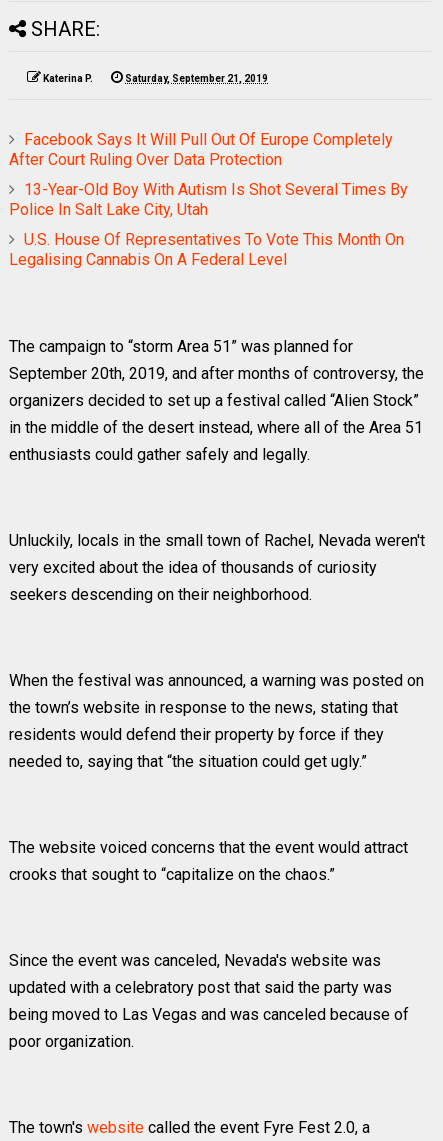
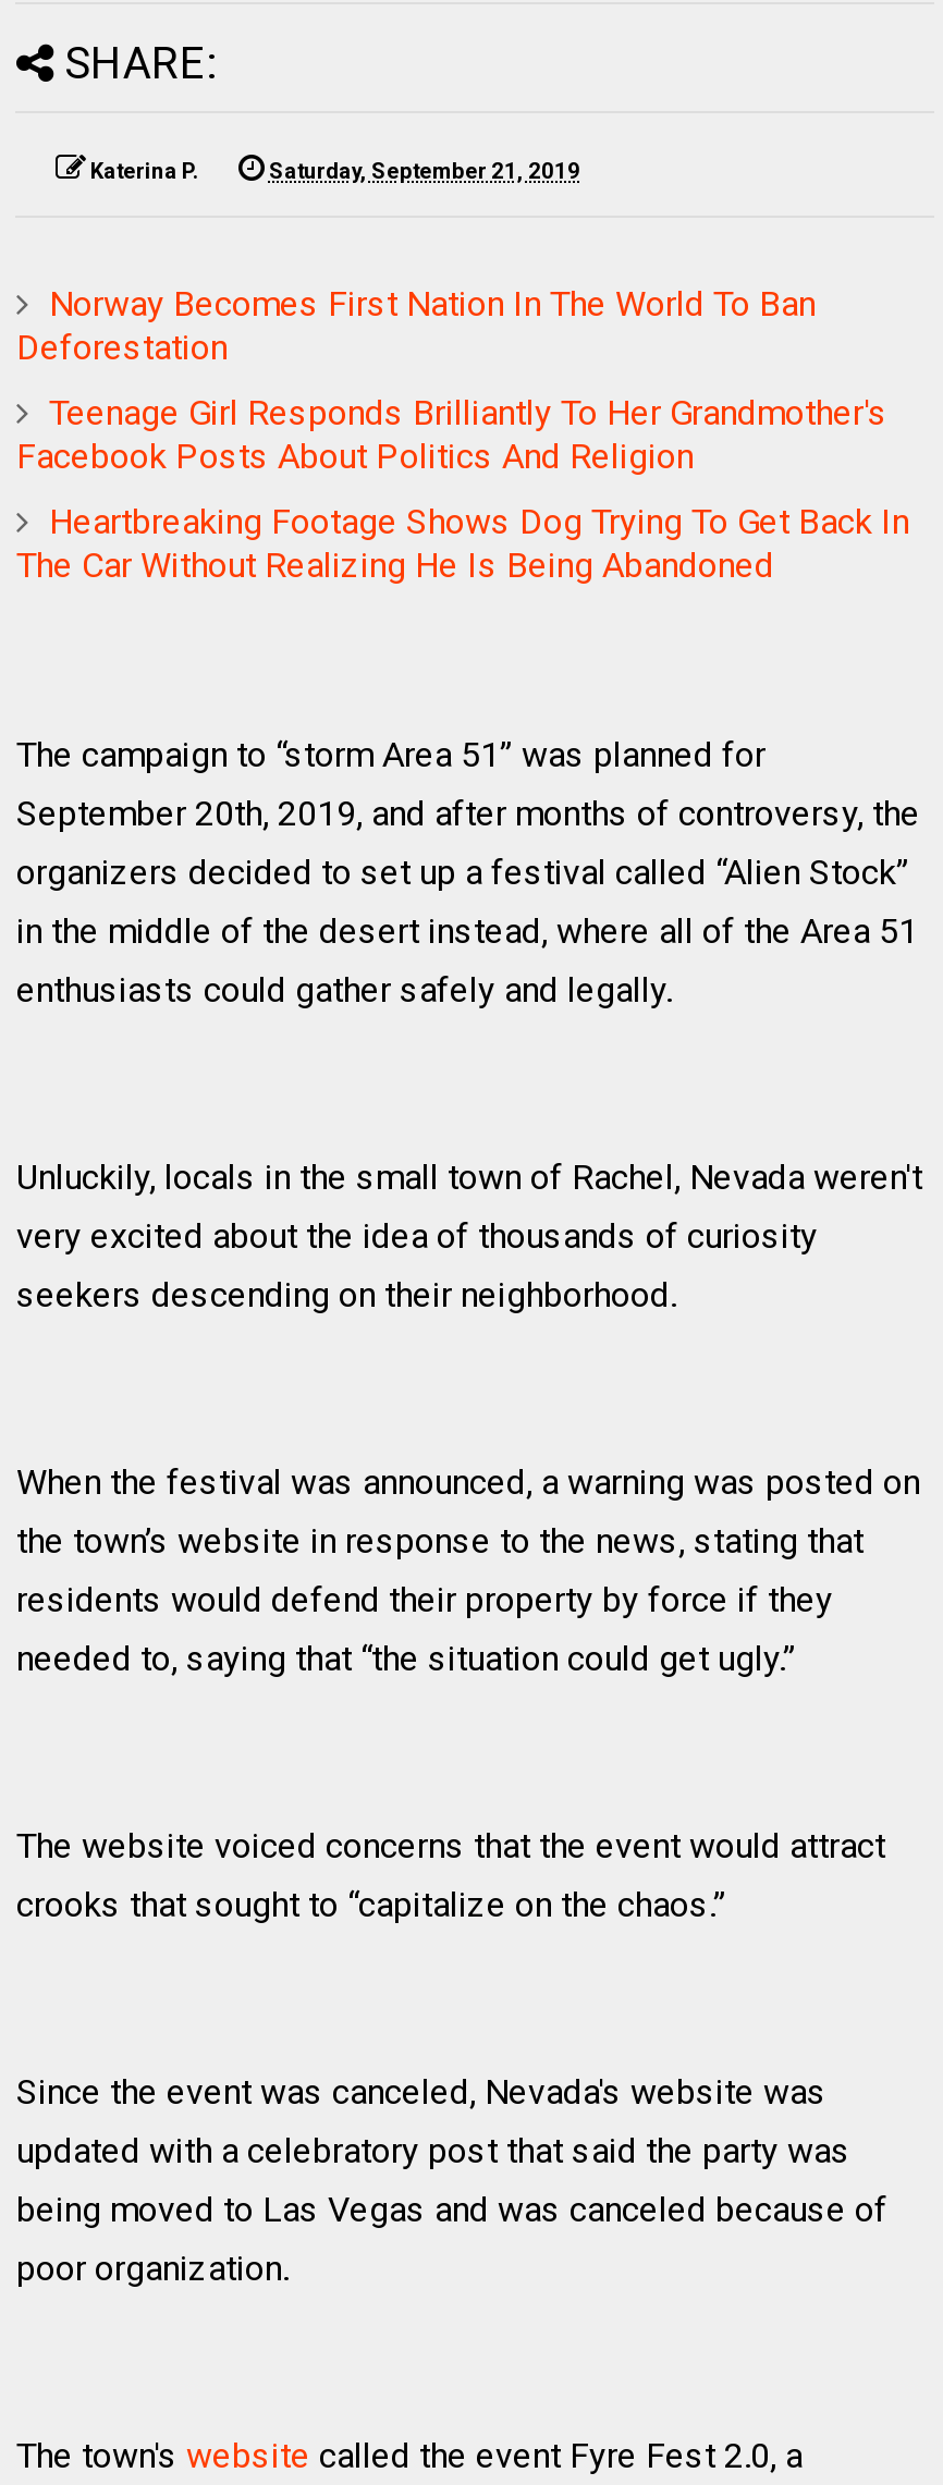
[9,130,393,169] Facebook Says It Will Pull Out Of Europe Completely | After Court Ruling Over Data Protection -> [16,284,815,369] Norway Becomes First Nation In The World To Ban | Deforestation
[9,180,408,219] 13-Year-Old Boy With Autism Is Shot Several Times By | Police In Salt Lake City, Utah -> [16,393,887,478] Teenage Girl Responds Brilliantly To Her Grandmother's | Facebook Posts About Politics And Religion
[9,230,404,269] U.S. House Of Representatives To Vote This Month On | Legalising Cannabis On A Federal Level -> [16,502,909,587] Heartbreaking Footage Shows Dog Trying To Get Back In | The Car Without Realizing He Is Being Abandoned

